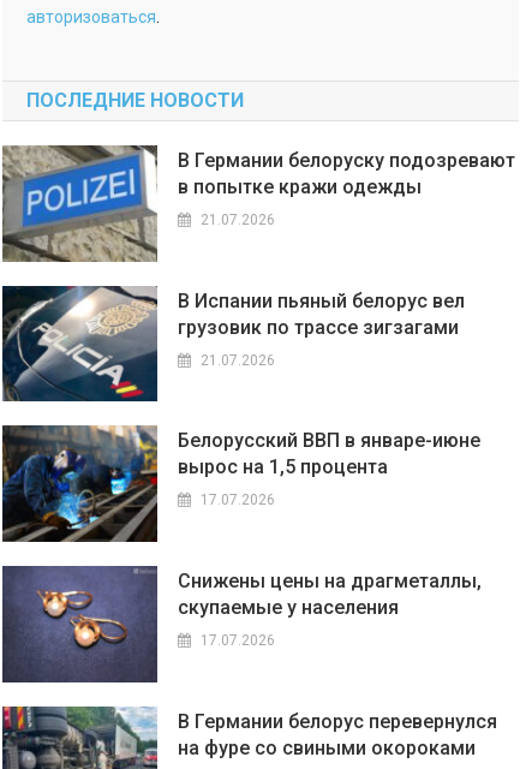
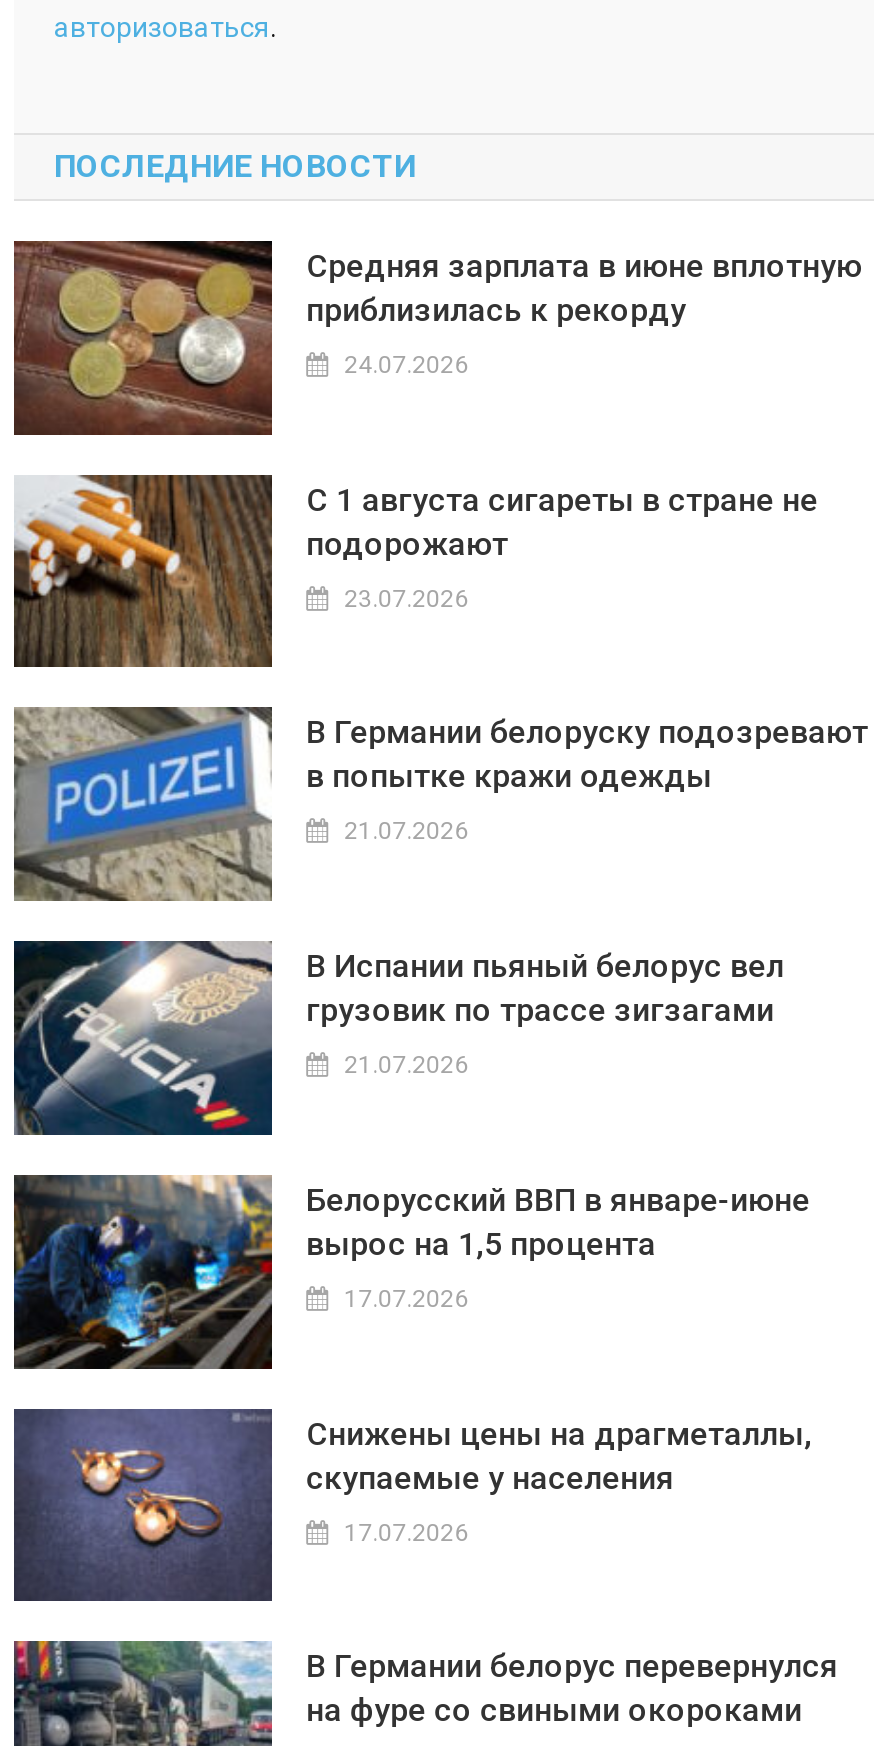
none -> [12,473,818,669] [image] | С 1 августа сигареты в стране не | подорожают | 23.07.2026
none -> [14,241,862,437] [image] | Средняя зарплата в июне вплотную | приблизилась к рекорду | 24.07.2026

